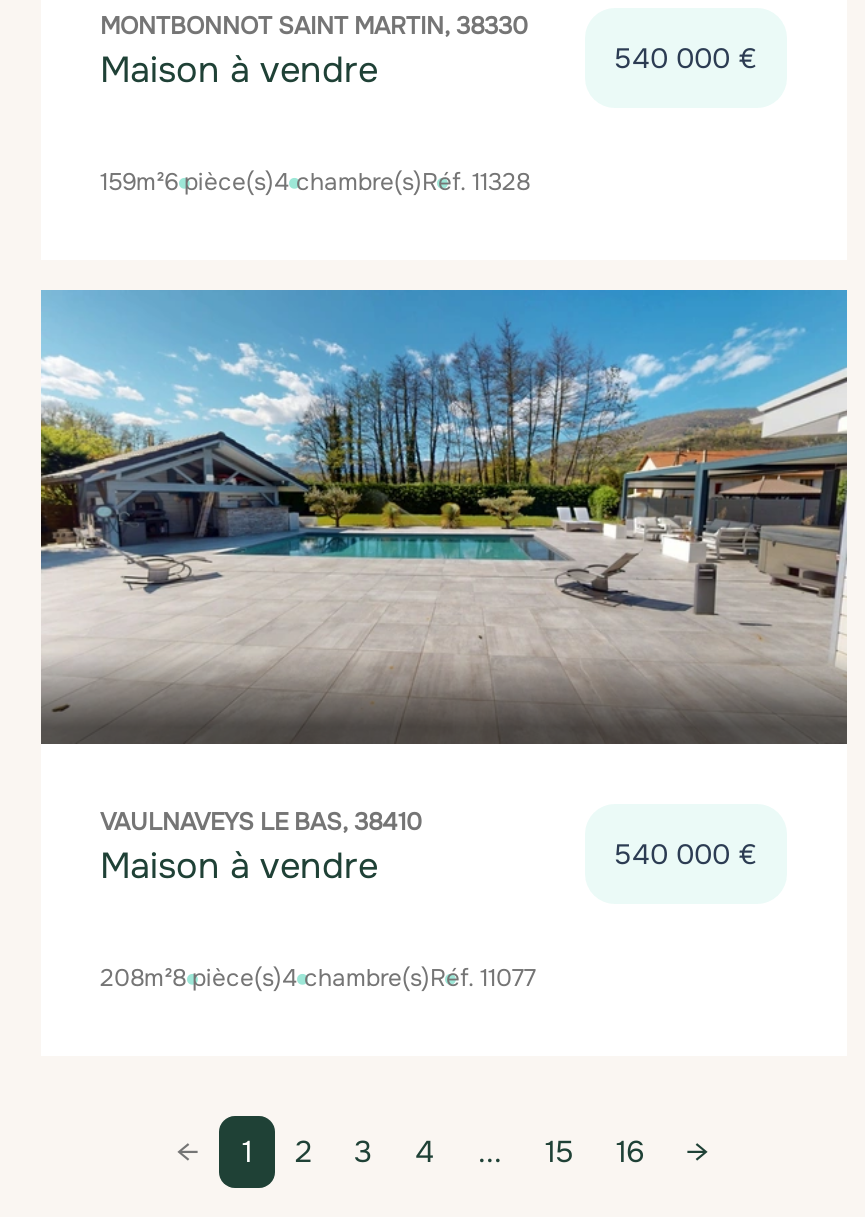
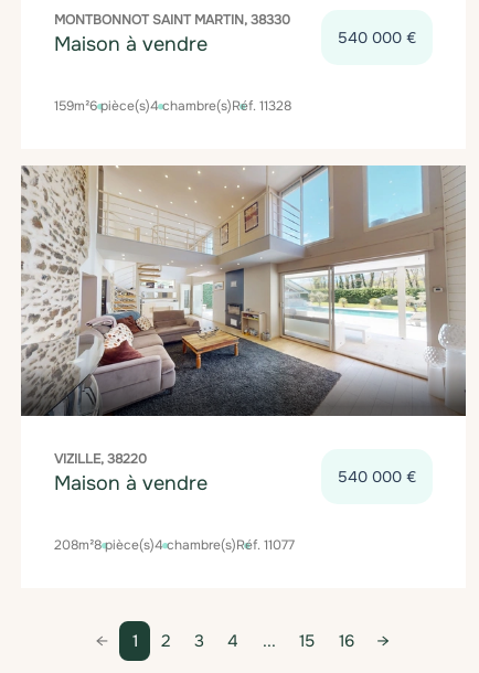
[39,288,849,838] [image] | VAULNAVEYS LE BAS, 38410 -> [20,164,467,468] [image] | VIZILLE, 38220

